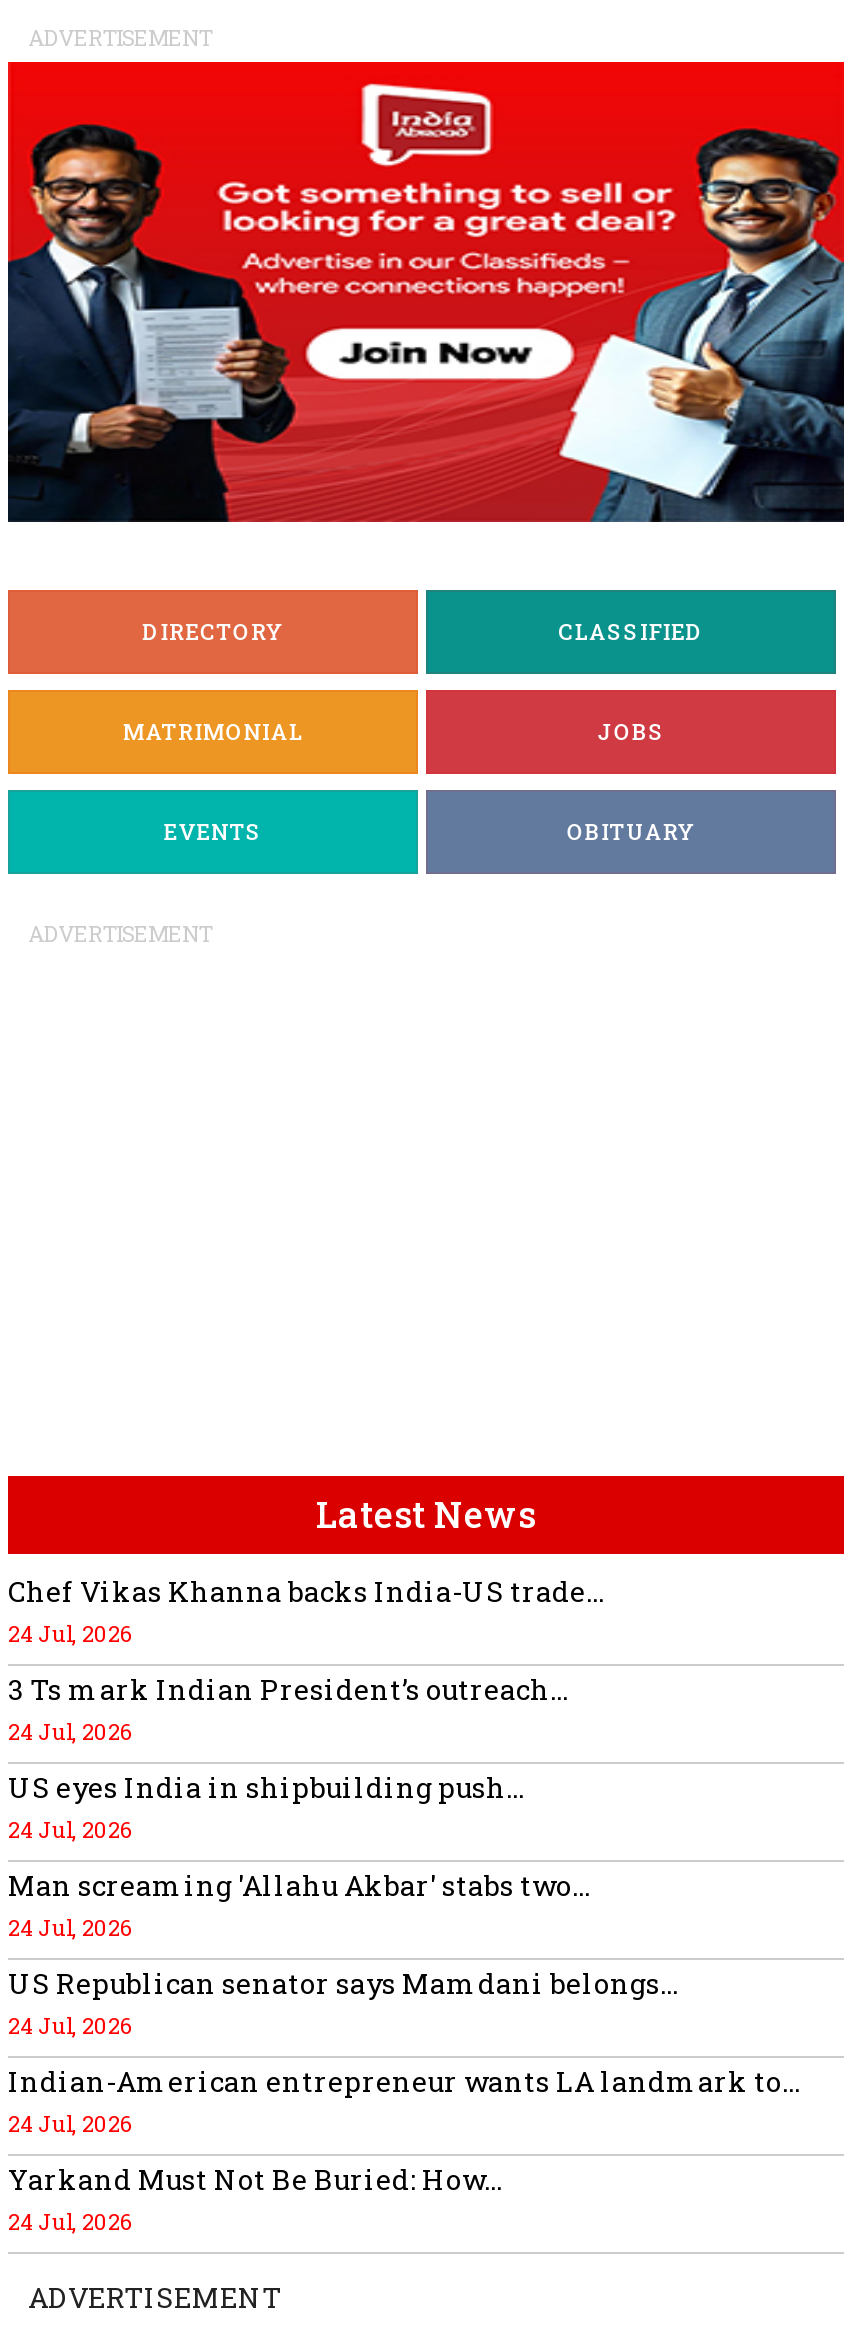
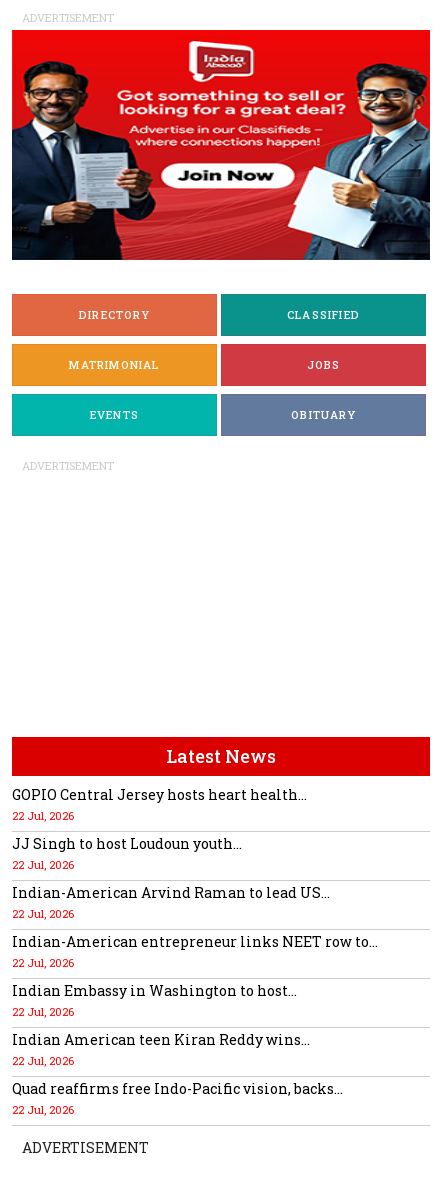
[8,1572,604,1648] Chef Vikas Khanna backs India-US trade... | 24 Jul, 2026 -> [12,785,307,823] GOPIO Central Jersey hosts heart health... | 22 Jul, 2026
[8,1670,568,1746] 3 Ts mark Indian President’s outreach... | 24 Jul, 2026 -> [12,834,242,872] JJ Singh to host Loudoun youth... | 22 Jul, 2026
[8,1768,524,1844] US eyes India in shipbuilding push... | 24 Jul, 2026 -> [12,883,330,921] Indian-American Arvind Raman to lead US... | 22 Jul, 2026
[8,1866,590,1942] Man screaming 'Allahu Akbar' stabs two... | 24 Jul, 2026 -> [12,932,378,970] Indian-American entrepreneur links NEET row to... | 22 Jul, 2026
[8,1964,678,2040] US Republican senator says Mamdani belongs... | 24 Jul, 2026 -> [12,981,297,1019] Indian Embassy in Washington to host... | 22 Jul, 2026
[8,2062,800,2138] Indian-American entrepreneur wants LA landmark to... | 24 Jul, 2026 -> [12,1030,310,1068] Indian American teen Kiran Reddy wins... | 22 Jul, 2026
[8,2160,502,2236] Yarkand Must Not Be Buried: How... | 24 Jul, 2026 -> [12,1079,343,1117] Quad reaffirms free Indo-Pacific vision, backs... | 22 Jul, 2026

